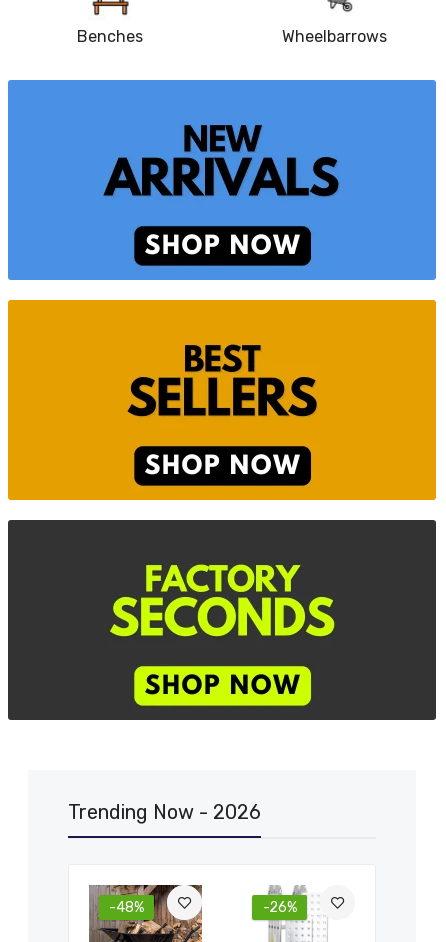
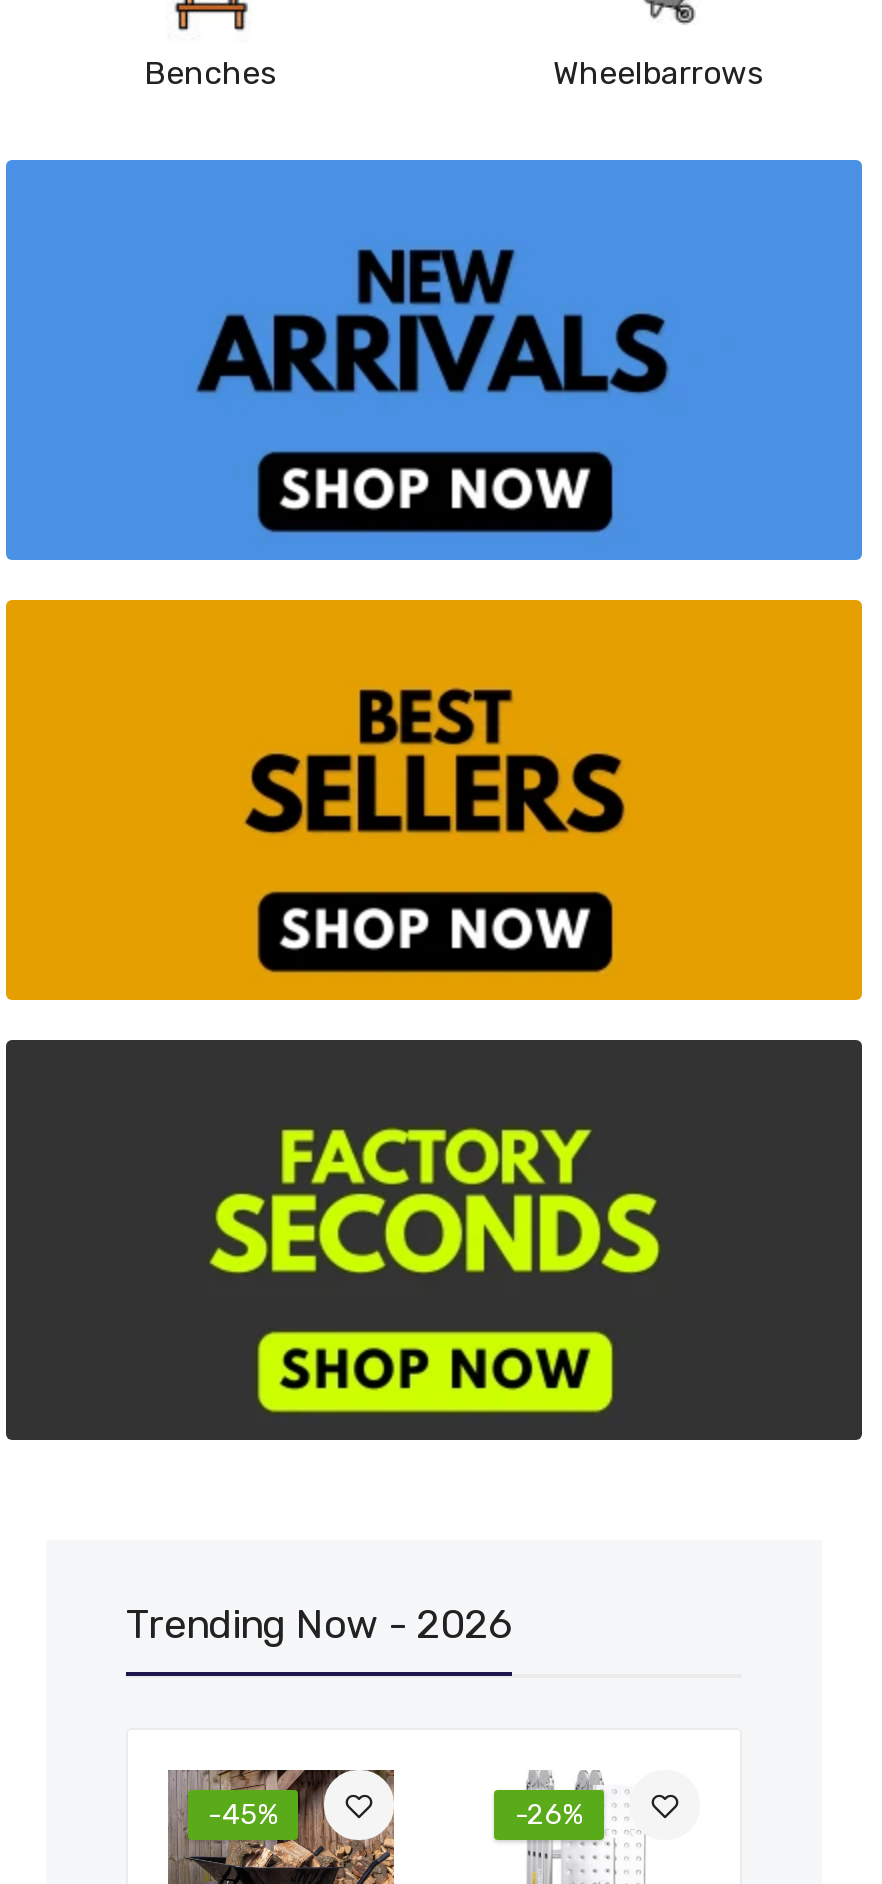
[109,899,144,916] -48% -> [208,1798,278,1832] -45%

